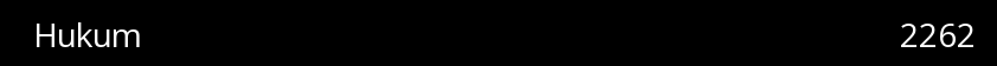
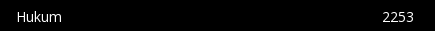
[900,11,976,56] 2262 -> [382,7,414,26] 2253

